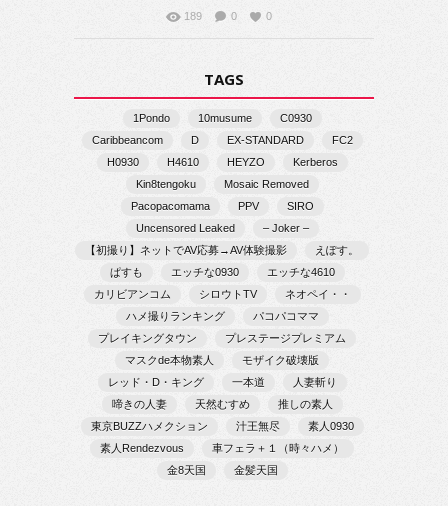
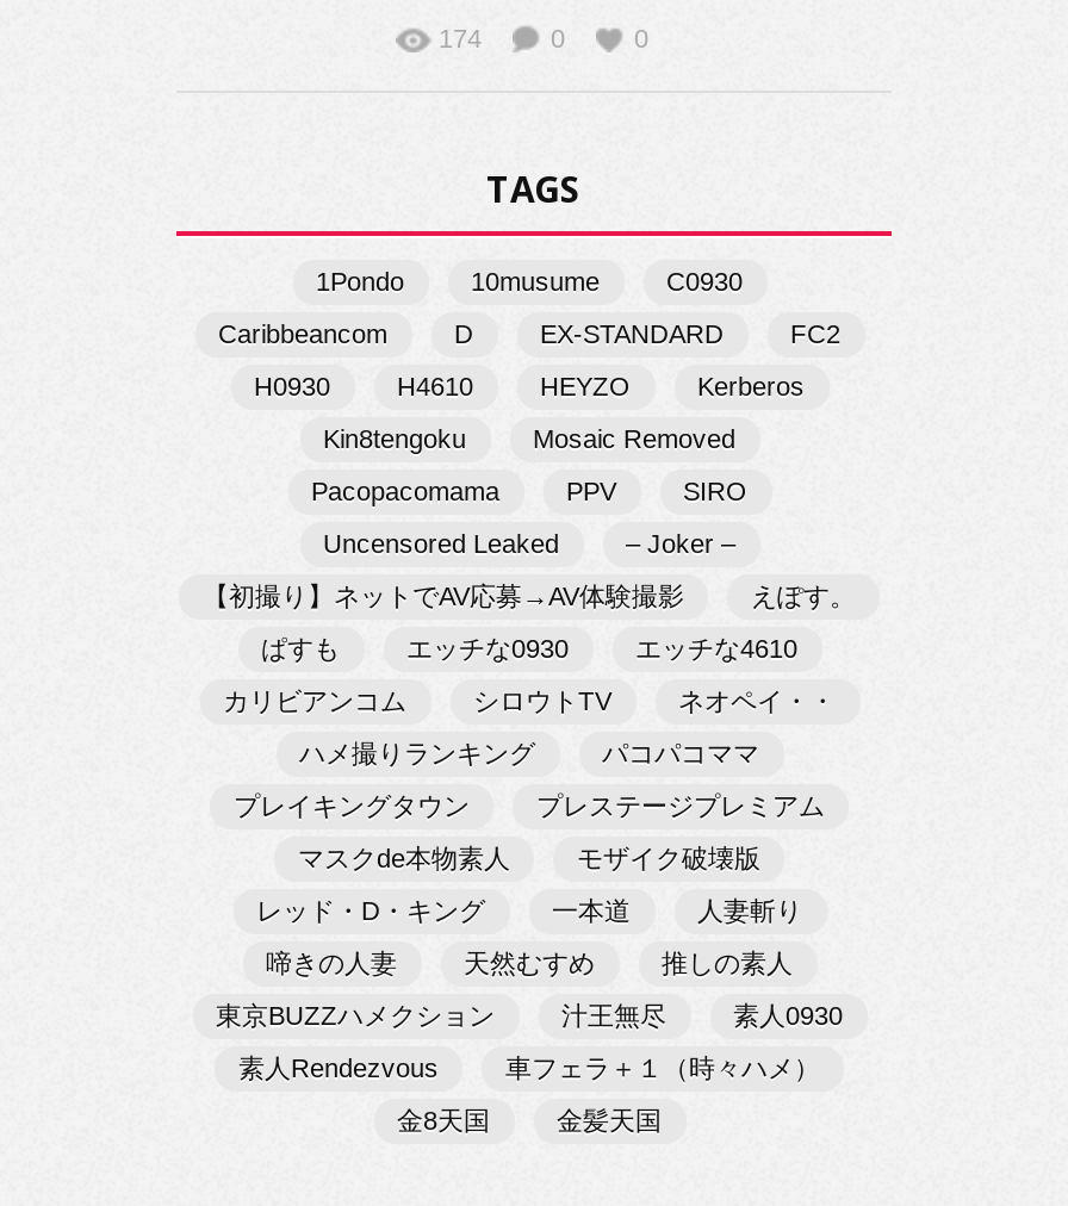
[184,10,202,22] 189 -> [439,23,482,51] 174

